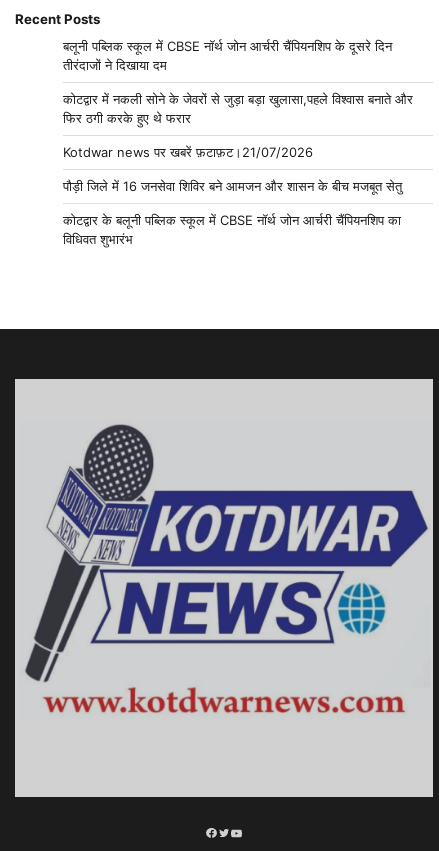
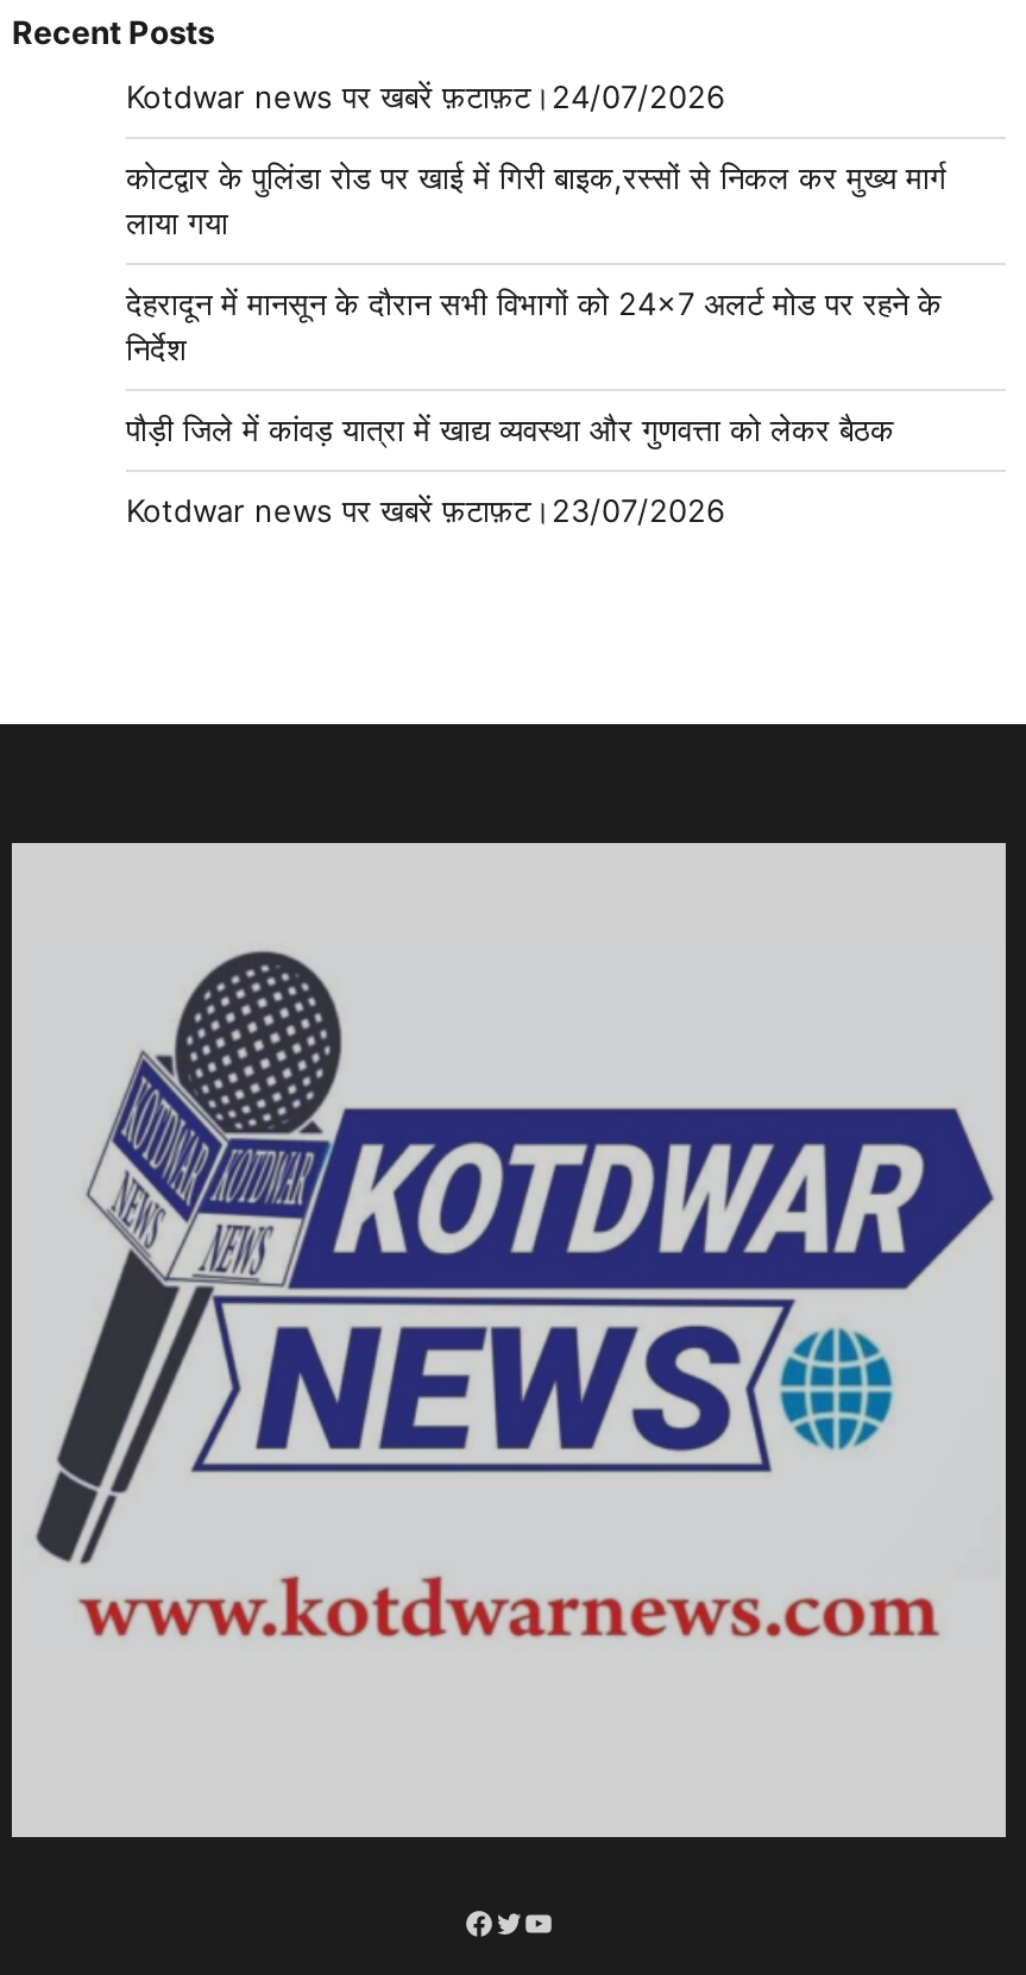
[63,37,392,72] बलूनी पब्लिक स्कूल में CBSE नॉर्थ जोन आर्चरी चैंपियनशिप के दूसरे दिन | तीरंदाजों ने दिखाया दम -> [126,77,725,115] Kotdwar news पर खबरें फ़टाफ़ट।24/07/2026
[63,90,413,125] कोटद्वार में नकली सोने के जेवरों से जुड़ा बड़ा खुलासा,पहले विश्वास बनाते और | फिर ठगी करके हुए थे फरार -> [126,158,946,241] कोटद्वार के पुलिंडा रोड पर खाई में गिरी बाइक,रस्सों से निकल कर मुख्य मार्ग | लाया गया
[63,143,313,159] Kotdwar news पर खबरें फ़टाफ़ट।21/07/2026 -> [126,284,942,367] देहरादून में मानसून के दौरान सभी विभागों को 24×7 अलर्ट मोड पर रहने के | निर्देश
[63,177,402,193] पौड़ी जिले में 16 जनसेवा शिविर बने आमजन और शासन के बीच मजबूत सेतु -> [126,410,894,448] पौड़ी जिले में कांवड़ यात्रा में खाद्य व्यवस्था और गुणवत्ता को लेकर बैठक
[63,211,401,246] कोटद्वार के बलूनी पब्लिक स्कूल में CBSE नॉर्थ जोन आर्चरी चैंपियनशिप का | विधिवत शुभारंभ -> [126,491,725,529] Kotdwar news पर खबरें फ़टाफ़ट।23/07/2026

